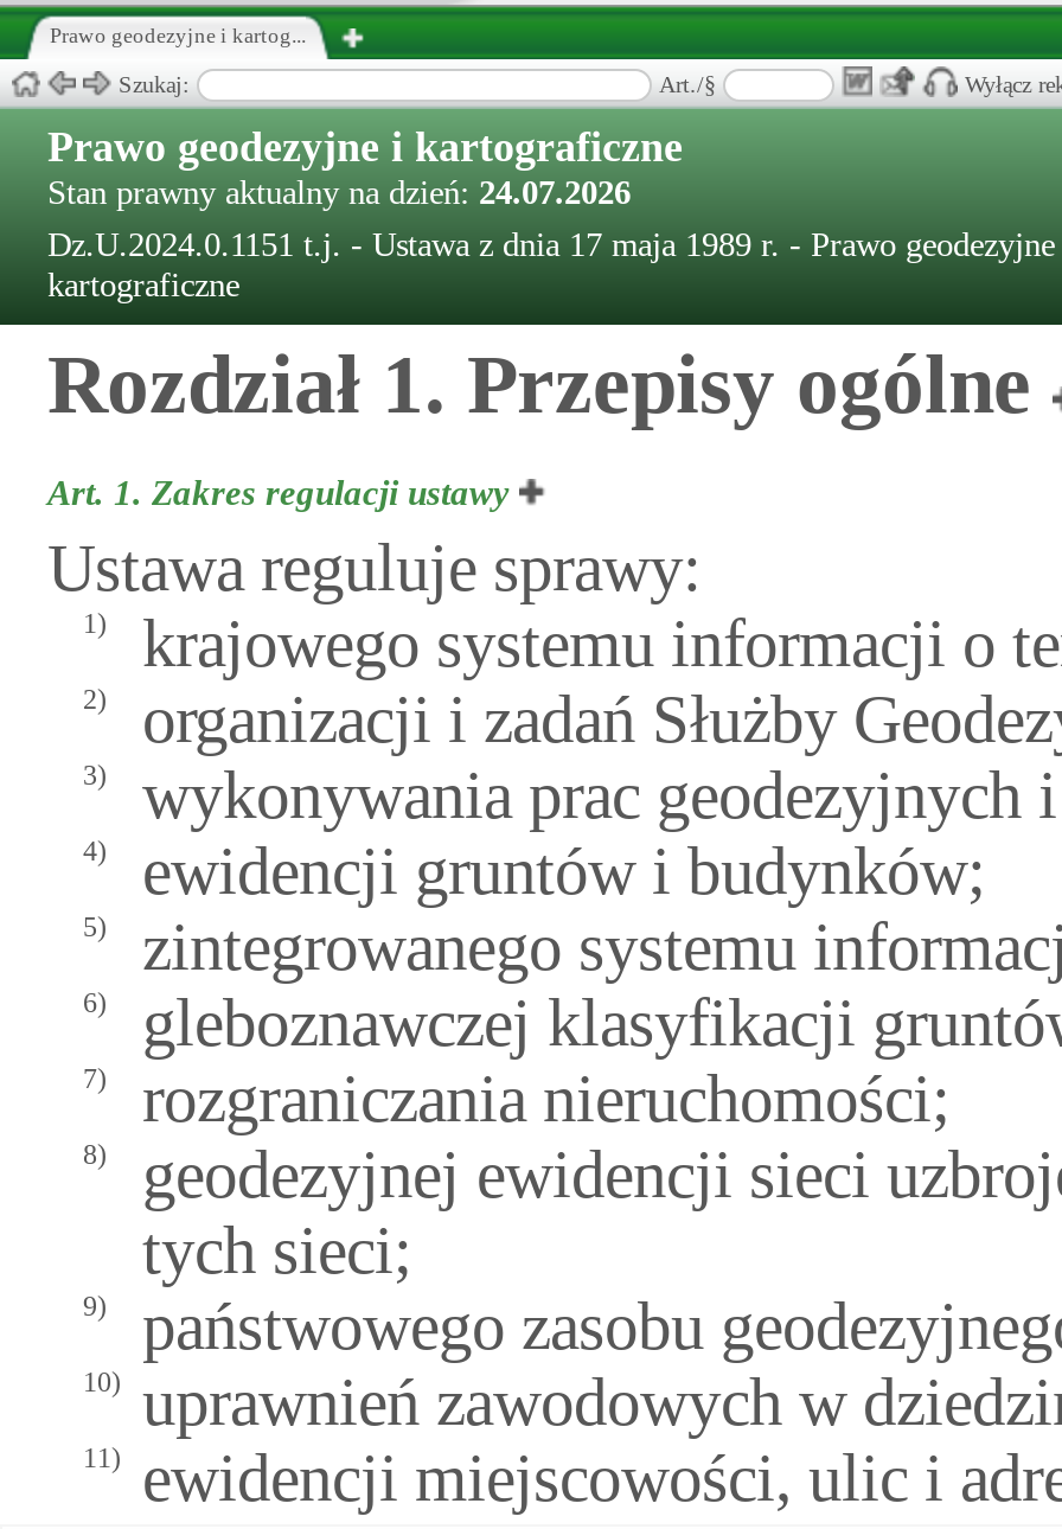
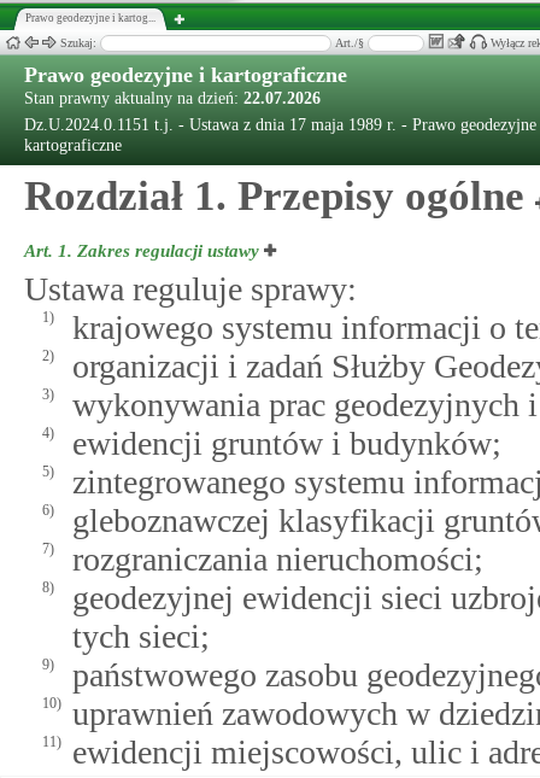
[47,173,631,211] Stan prawny aktualny na dzień: 24.07.2026 -> [24,88,321,107] Stan prawny aktualny na dzień: 22.07.2026

